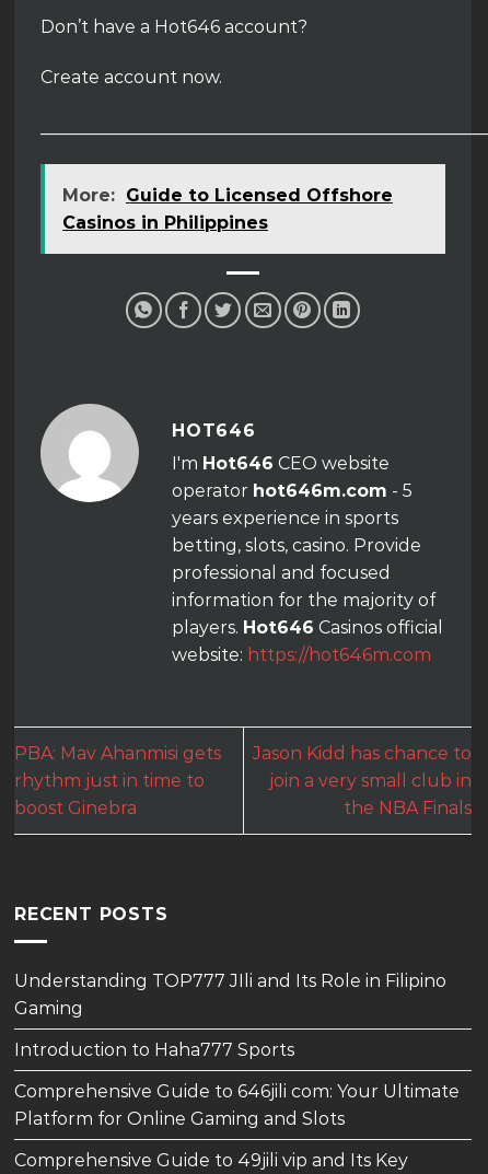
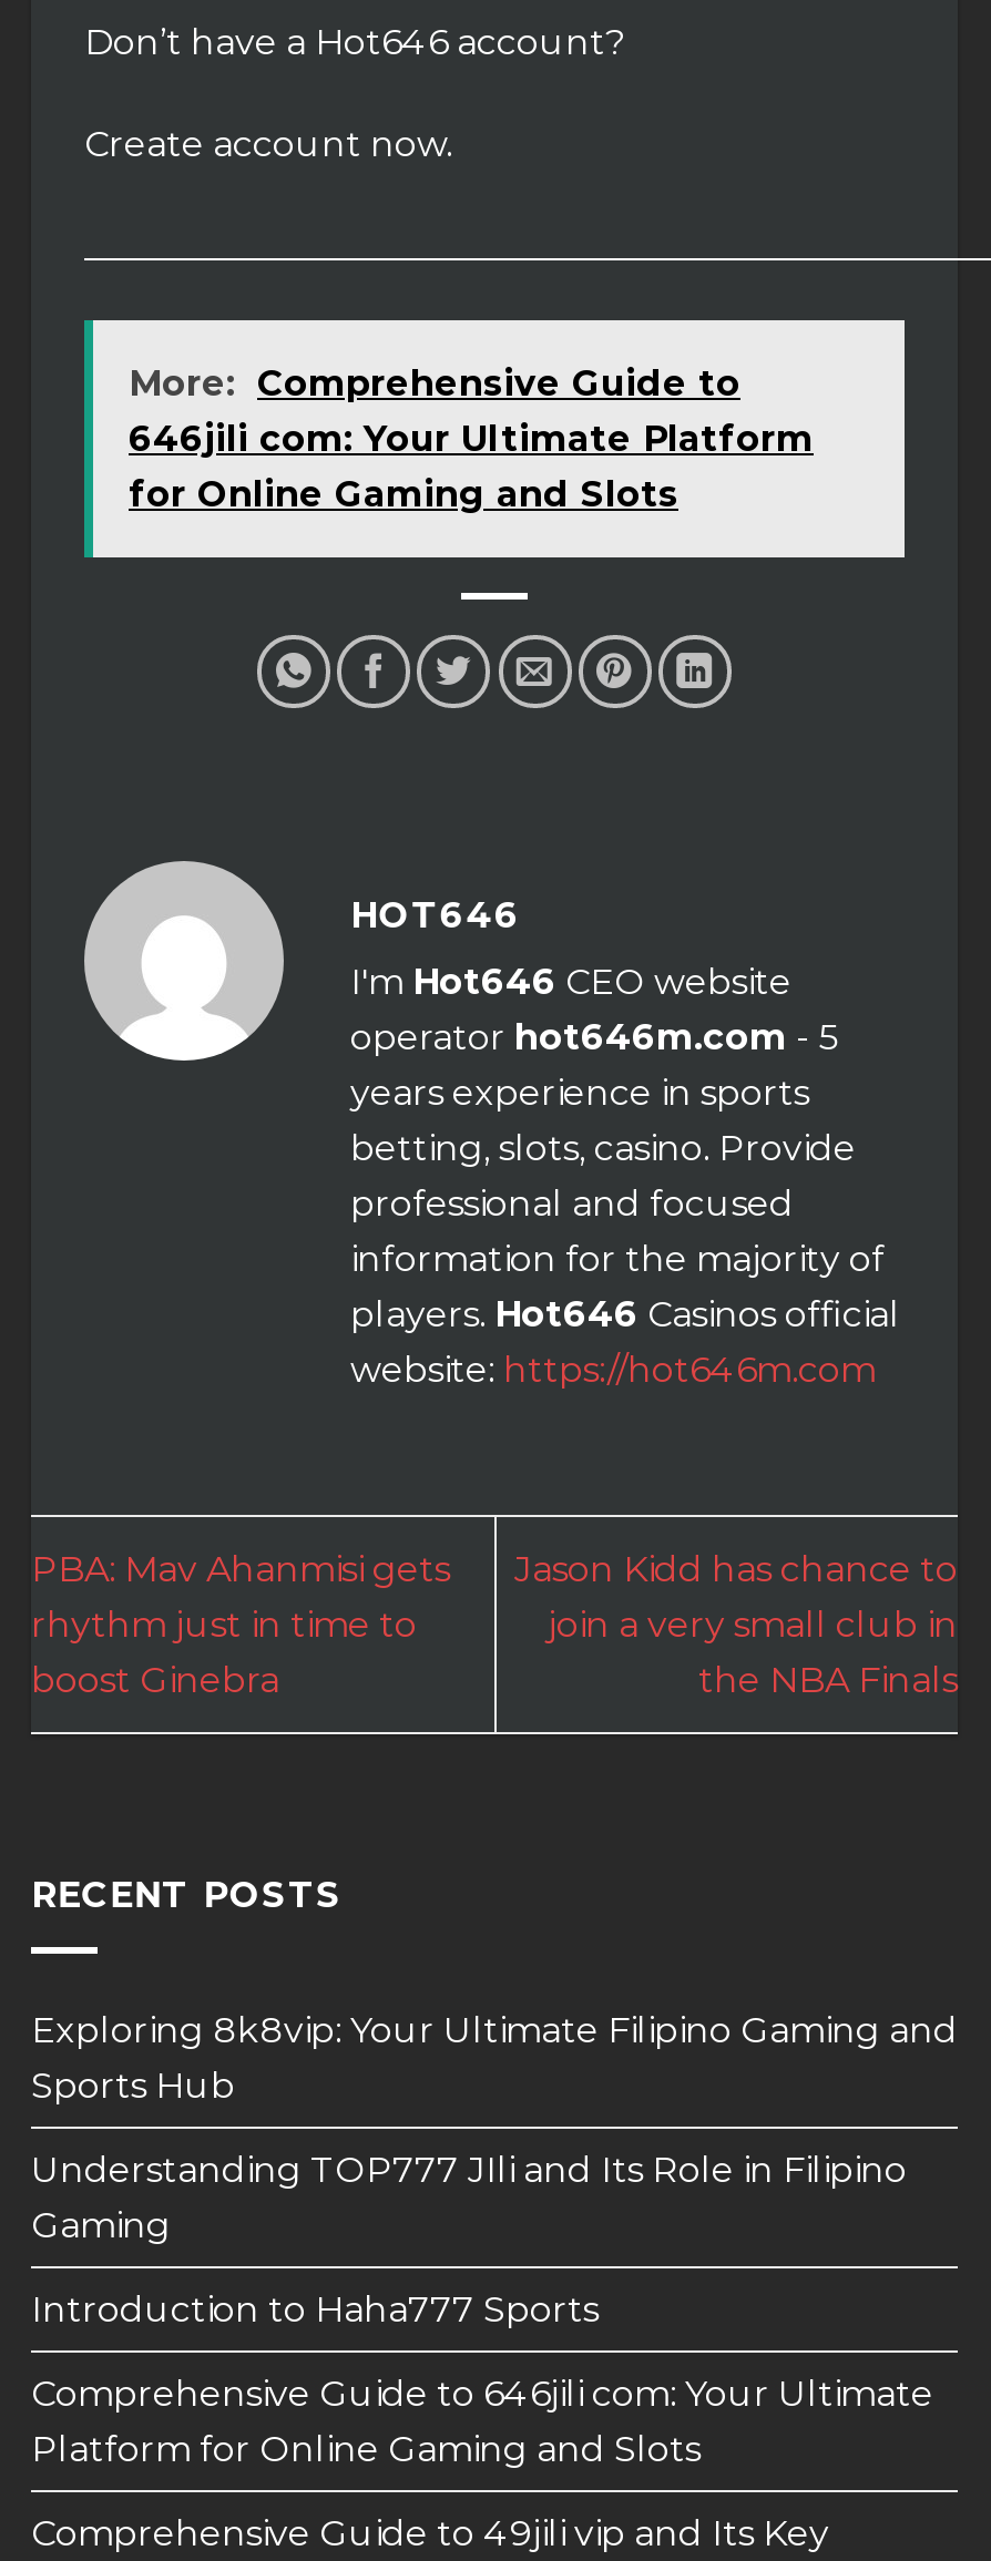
[62,185,393,233] More: Guide to Licensed Offshore | Casinos in Philippines -> [129,362,814,515] More: Comprehensive Guide to | 646jili com: Your Ultimate Platform | for Online Gaming and Slots
none -> [31,2008,958,2106] Exploring 8k8vip: Your Ultimate Filipino Gaming and | Sports Hub

